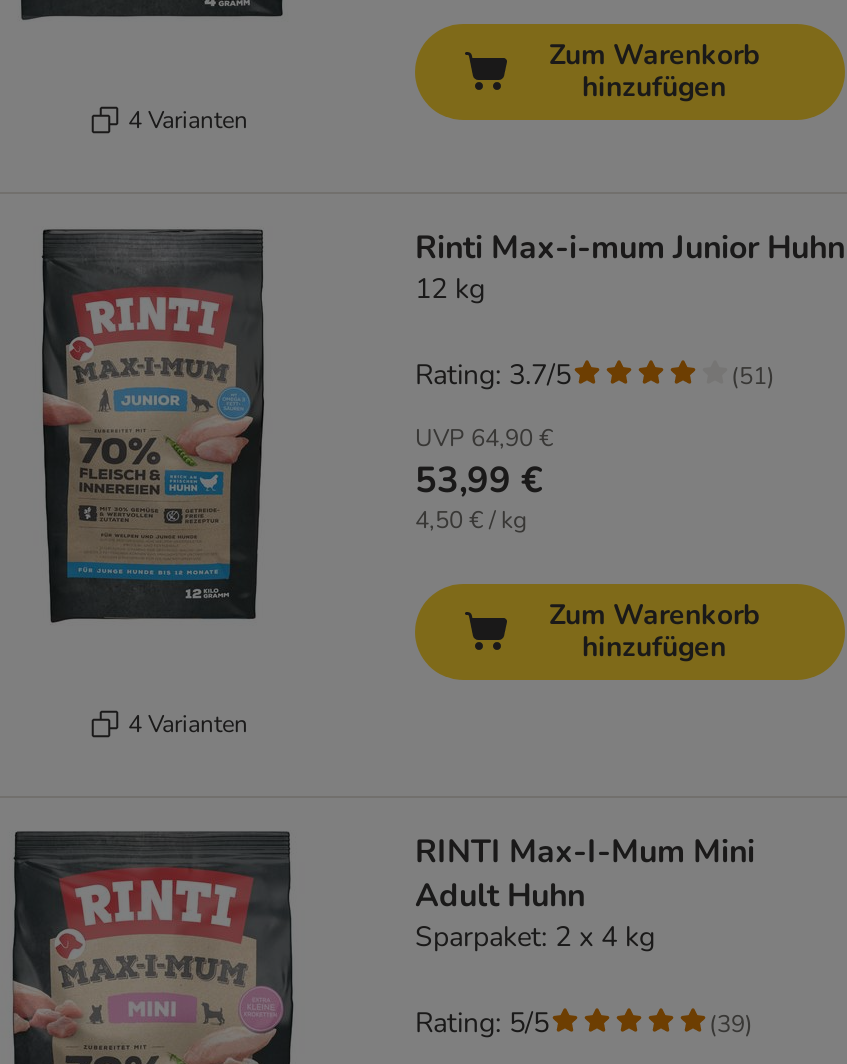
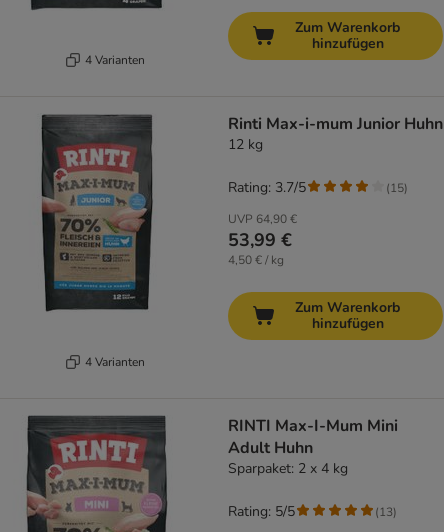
[731,359,775,391] (51) -> [386,180,408,196] (15)
[709,1007,753,1039] (39) -> [375,504,397,520] (13)

